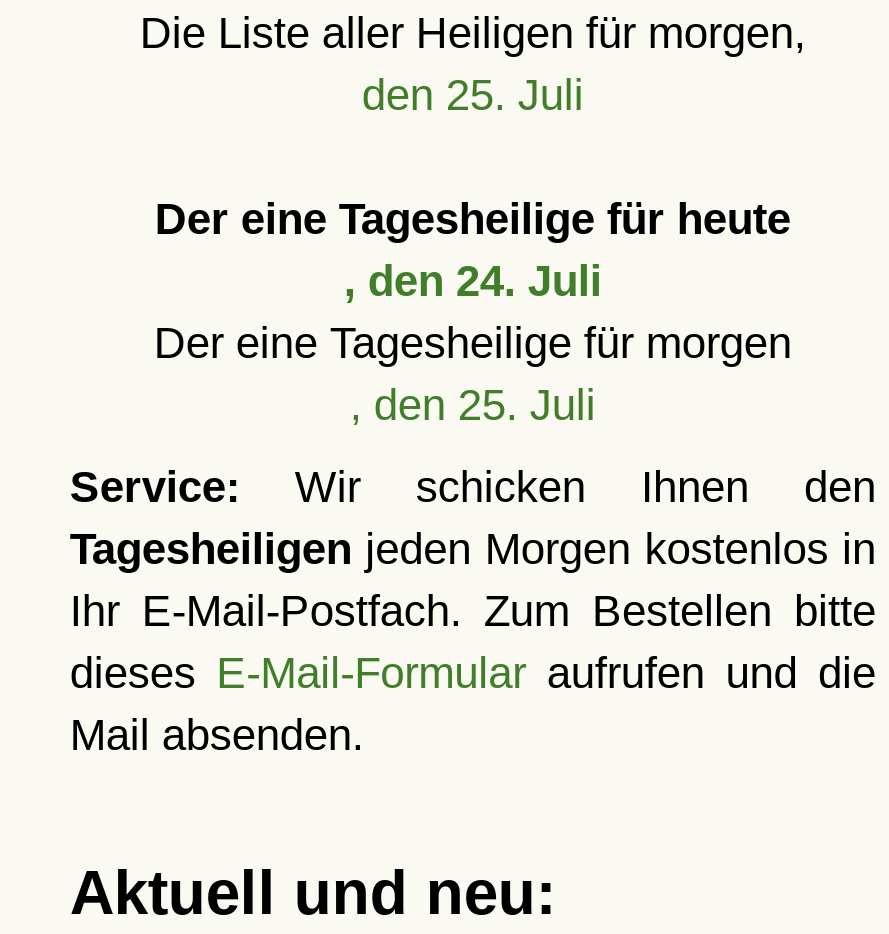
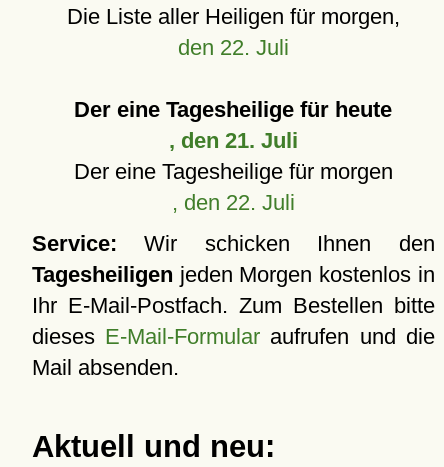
[362,70,584,120] den 25. Juli -> [178,35,289,60] den 22. Juli
[344,256,602,306] , den 24. Juli -> [169,128,298,153] , den 21. Juli
[350,380,596,430] , den 25. Juli -> [172,190,295,215] , den 22. Juli

